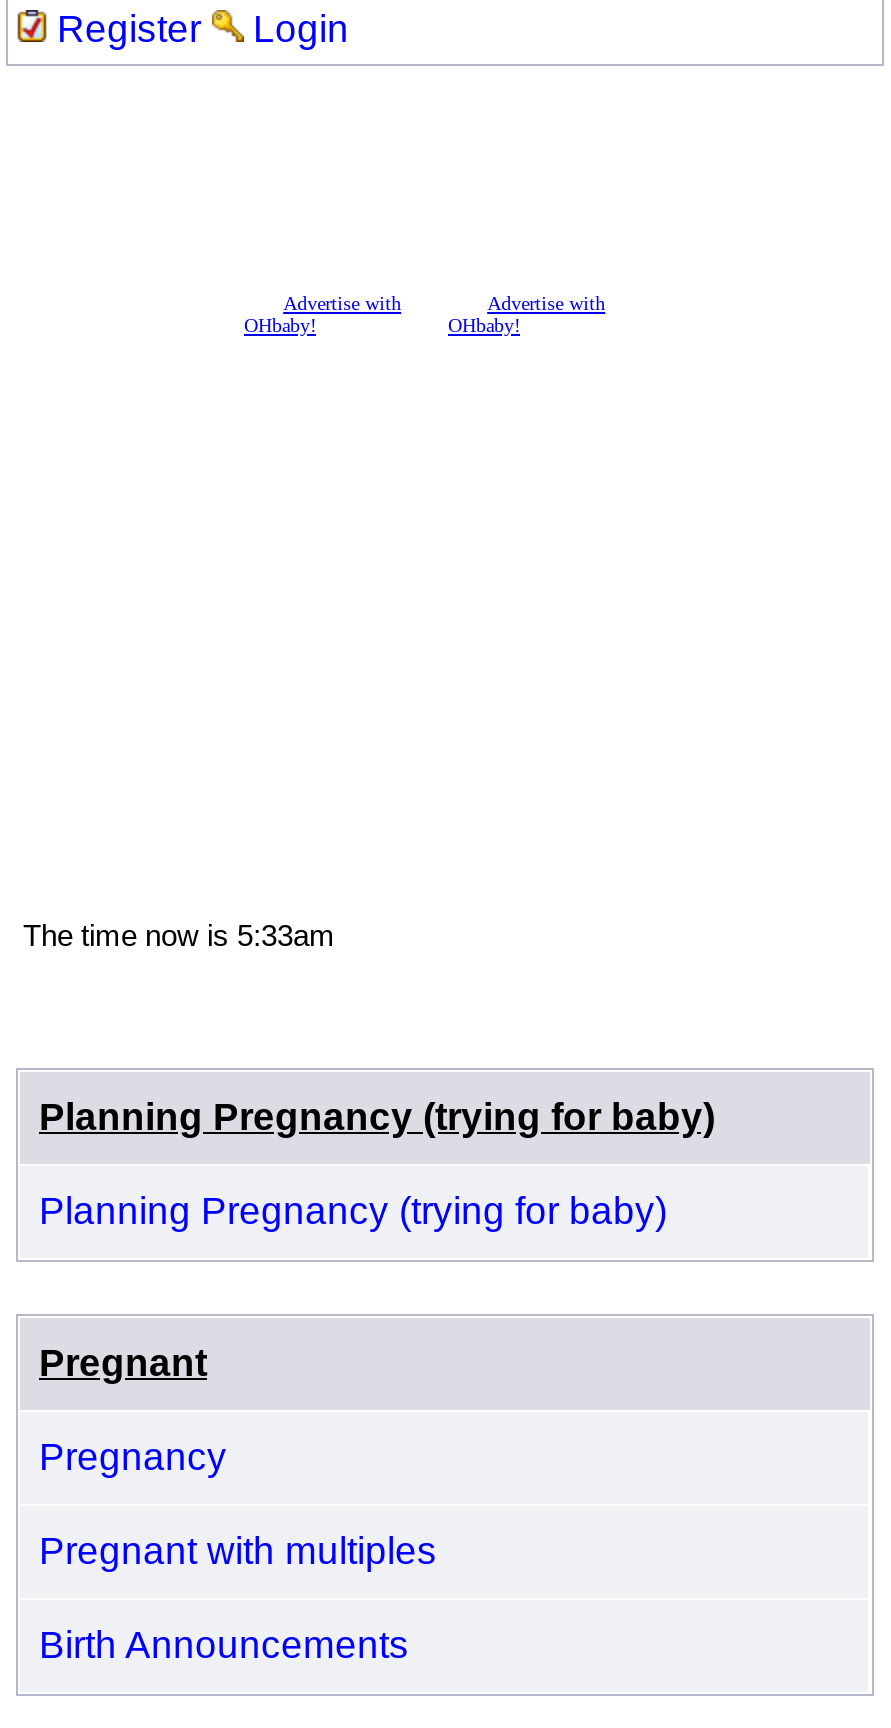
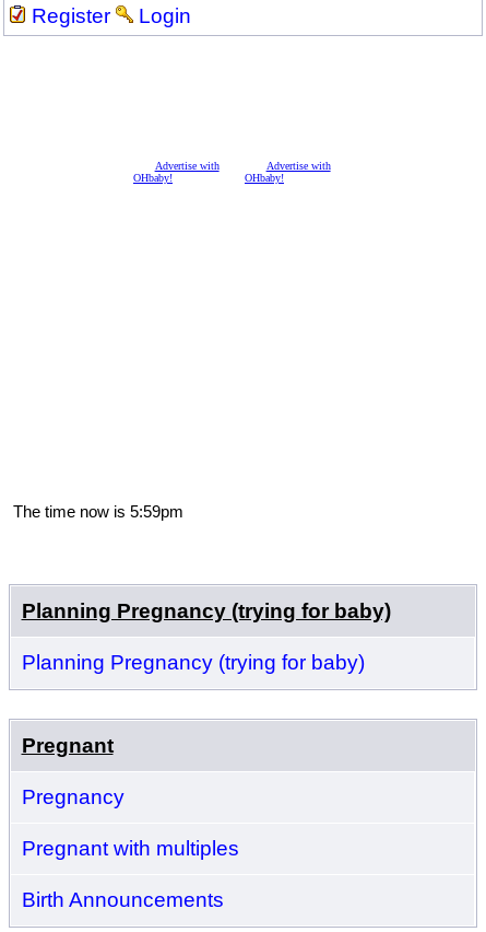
[23,917,335,951] The time now is 5:33am -> [13,502,183,520] The time now is 5:59pm

